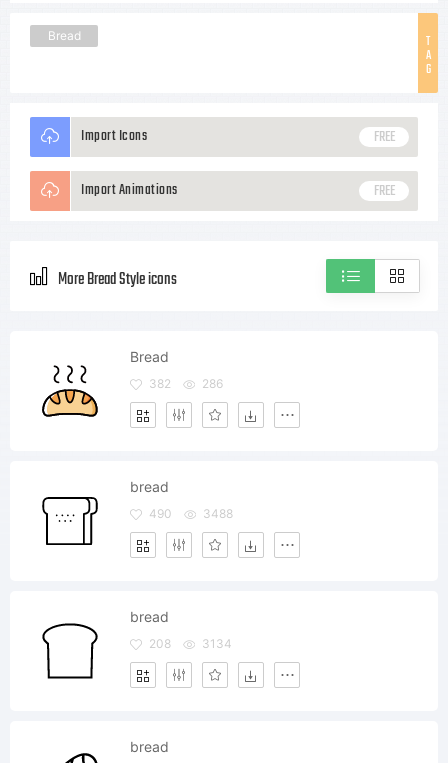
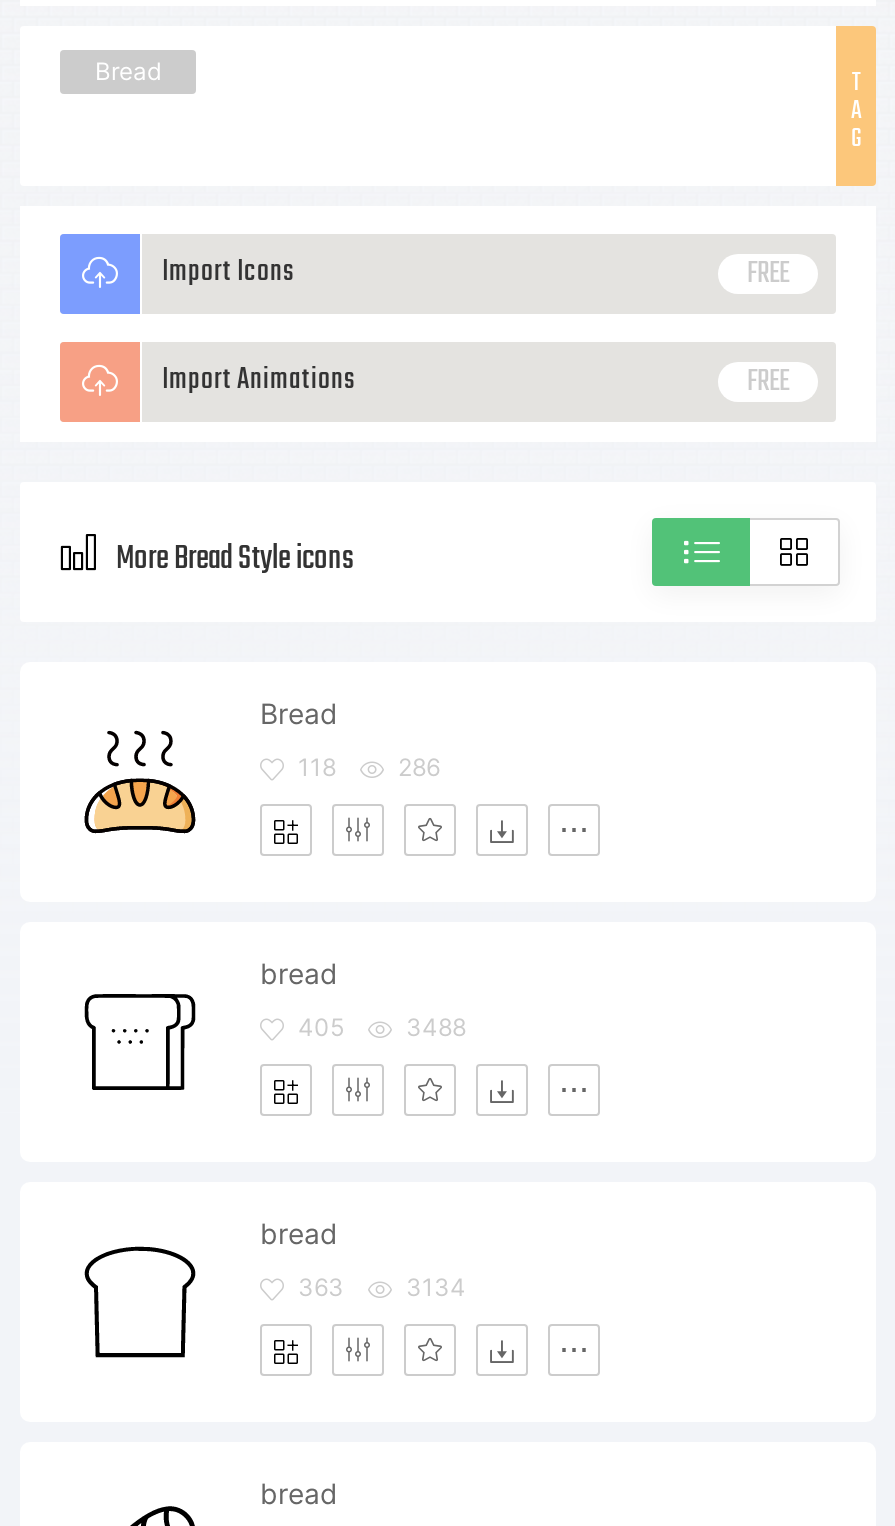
[149,376,171,391] 382 -> [298,752,336,782] 118
[149,506,172,521] 490 -> [298,1012,344,1042] 405
[149,636,171,651] 208 -> [298,1272,344,1302] 363

